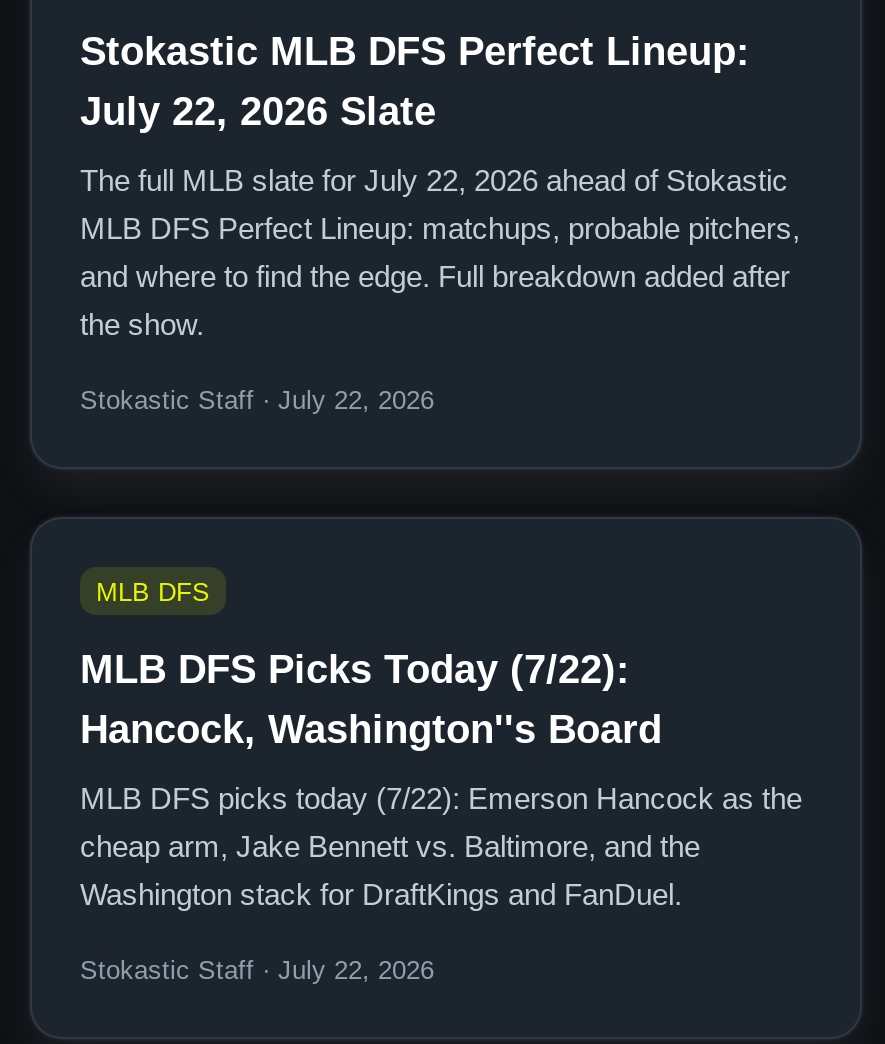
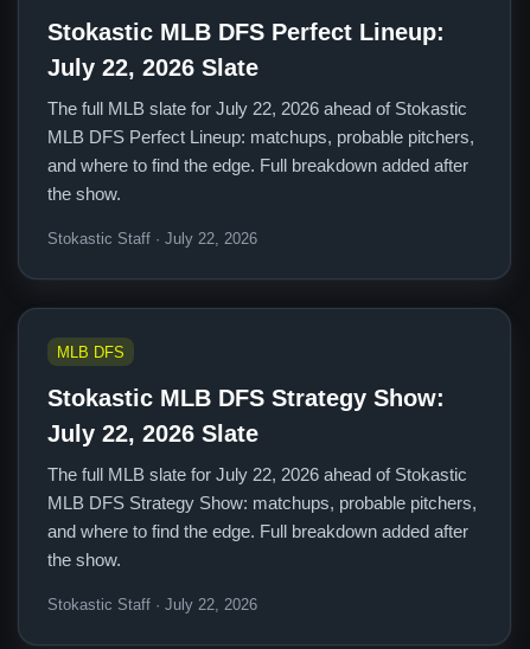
[80,647,662,751] MLB DFS Picks Today (7/22): | Hancock, Washington''s Board -> [47,385,445,446] Stokastic MLB DFS Strategy Show: | July 22, 2026 Slate
[80,781,802,911] MLB DFS picks today (7/22): Emerson Hancock as the | cheap arm, Jake Bennett vs. Baltimore, and the | Washington stack for DraftKings and FanDuel. -> [47,464,477,570] The full MLB slate for July 22, 2026 ahead of Stokastic | MLB DFS Strategy Show: matchups, probable pitchers, | and where to find the edge. Full breakdown added after | the show.

